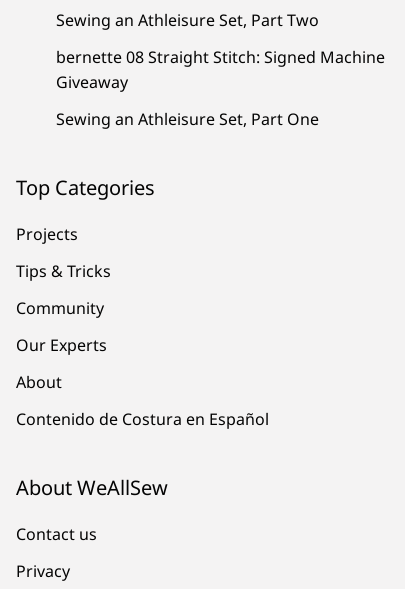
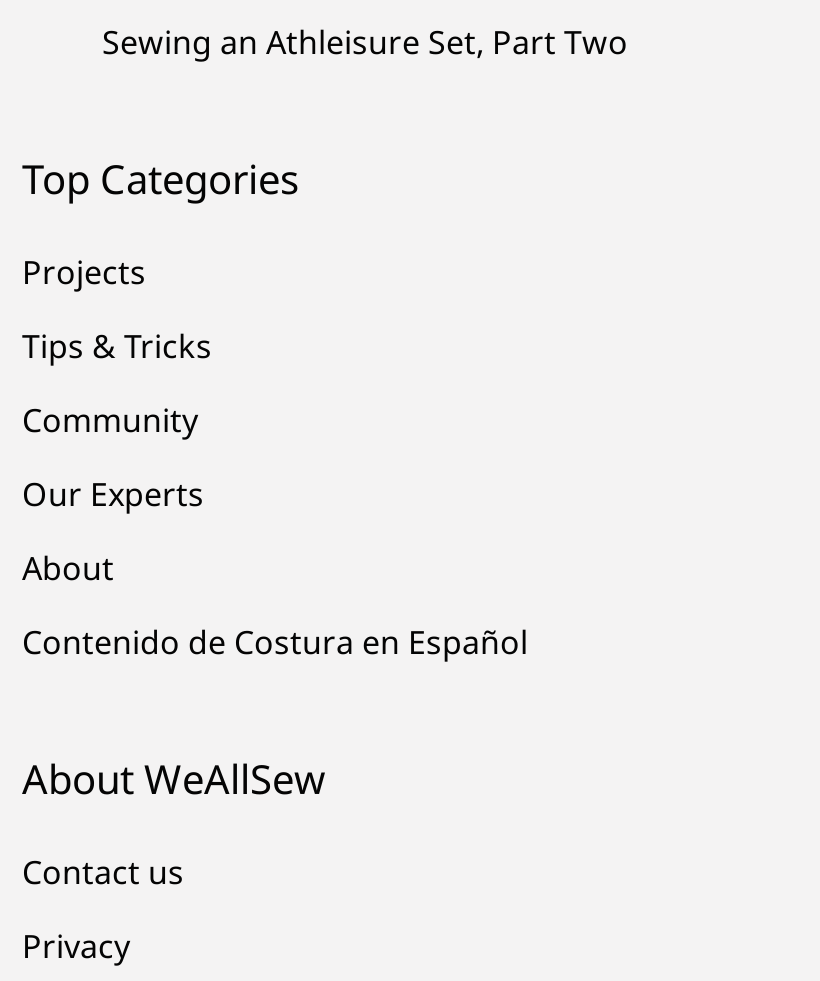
[56,46,385,130] bernette 08 Straight Stitch: Signed Machine | Giveaway | Sewing an Athleisure Set, Part One -> none

